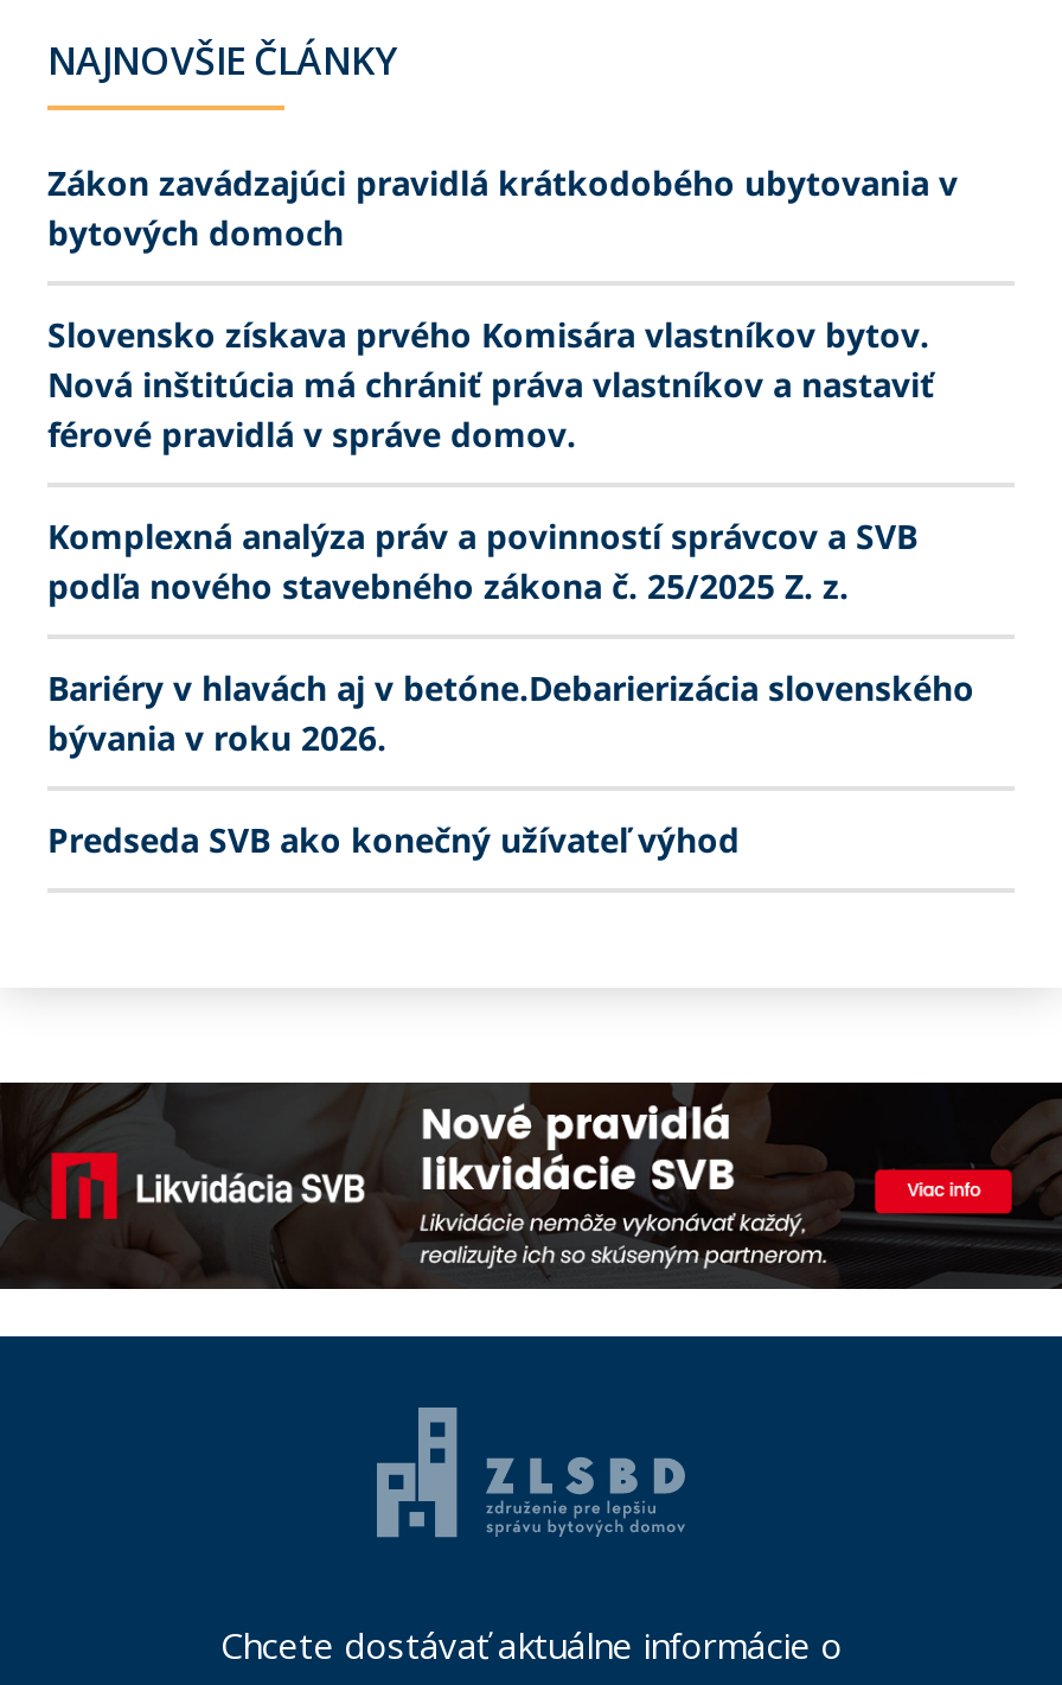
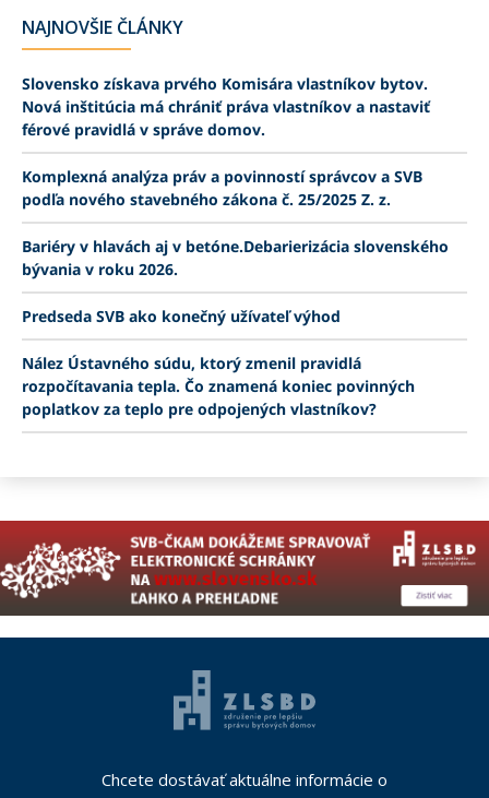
[47,159,958,254] Zákon zavádzajúci pravidlá krátkodobého ubytovania v | bytových domoch -> none
moved [47,311,974,861] -> [22,73,449,326]: Slovensko získava prvého Komisára vlastníkov bytov. | Nová inštitúcia má chrániť práva vlastníkov a nastaviť | férové pravidlá v správe domov. | Komplexná analýza práv a povinností správcov a SVB | podľa nového stavebného zákona č. 25/2025 Z. z. | Bariéry v hlavách aj v betóne.Debarierizácia slovenského | bývania v roku 2026. | Predseda SVB ako konečný užívateľ výhod
none -> [22,352,415,419] Nález Ústavného súdu, ktorý zmenil pravidlá | rozpočítavania tepla. Čo znamená koniec povinných | poplatkov za teplo pre odpojených vlastníkov?
[7,1080,1055,1287] [image] -> [3,520,486,616] [image]

